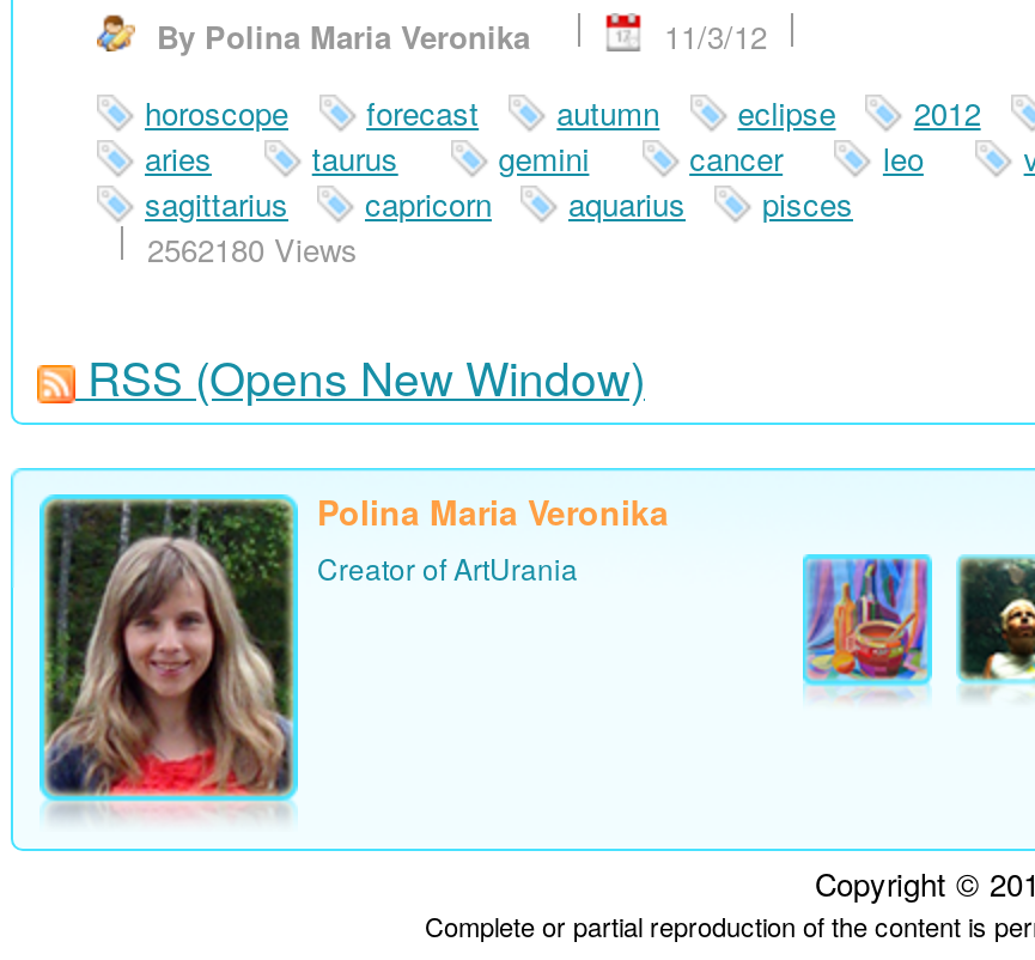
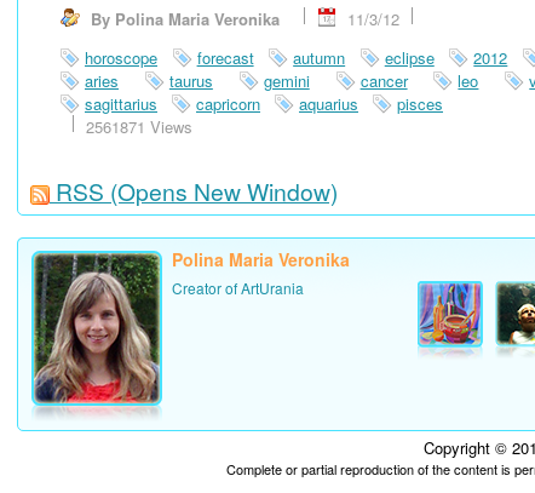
[147,227,358,272] 2562180 Views -> [86,115,192,138] 2561871 Views

